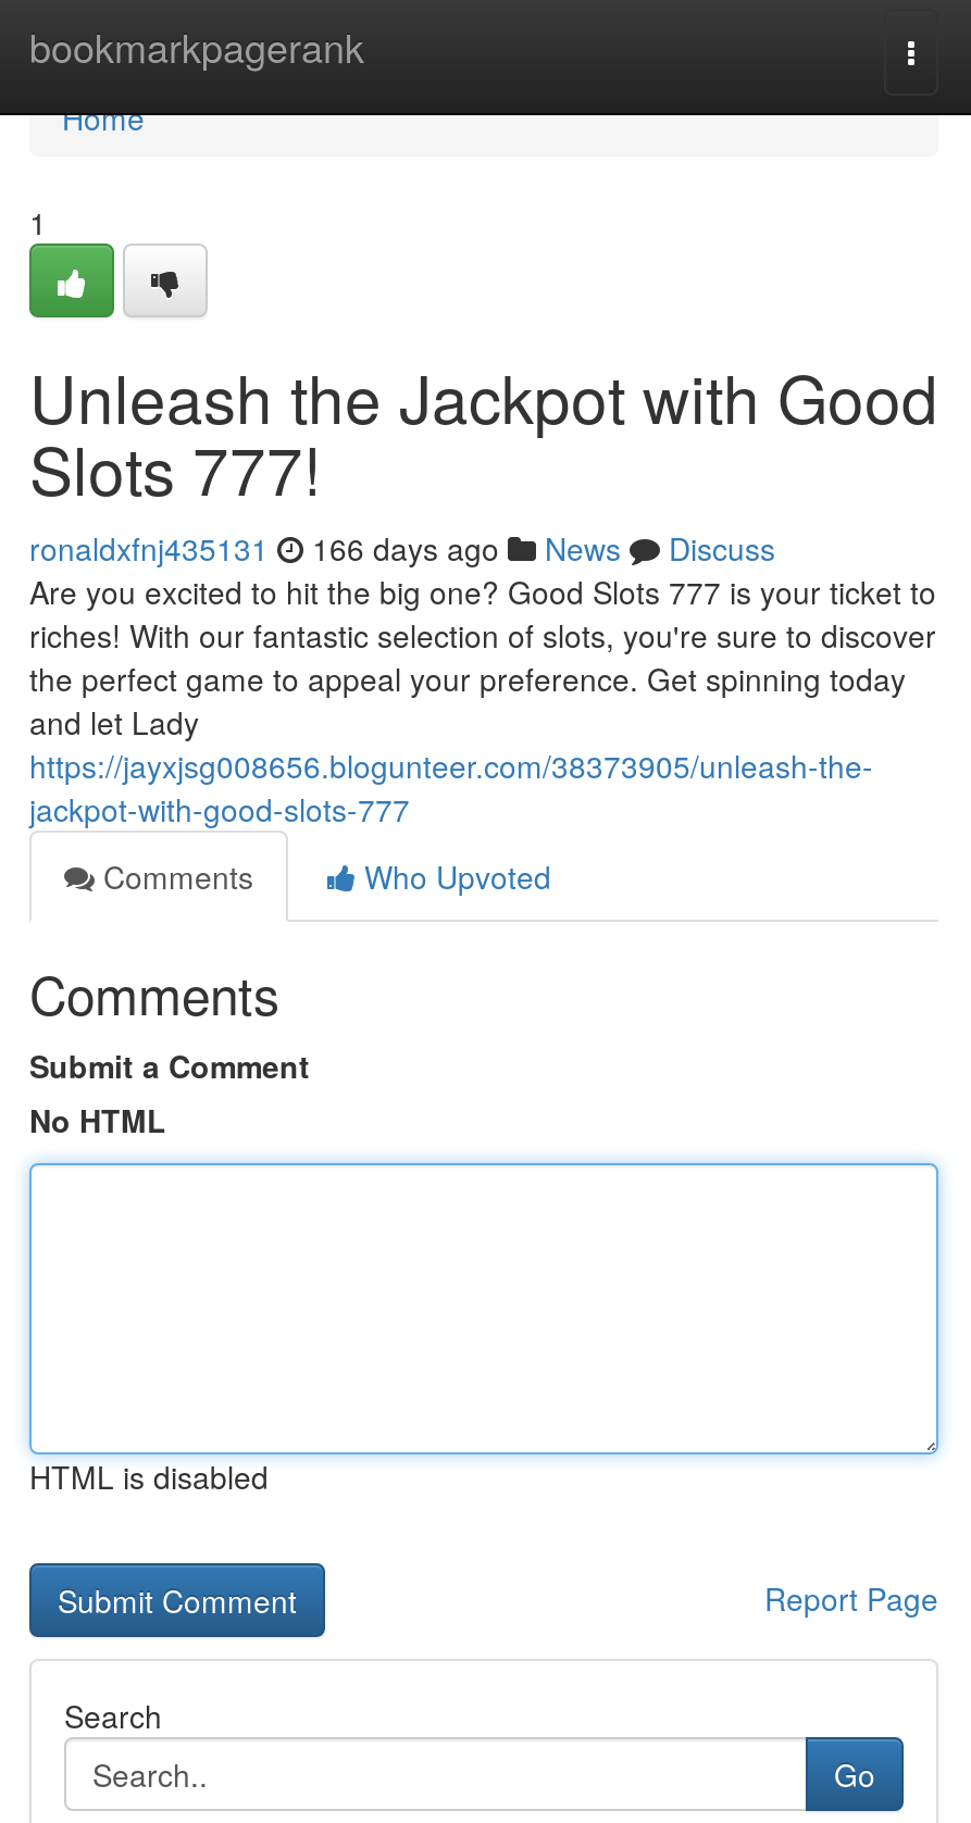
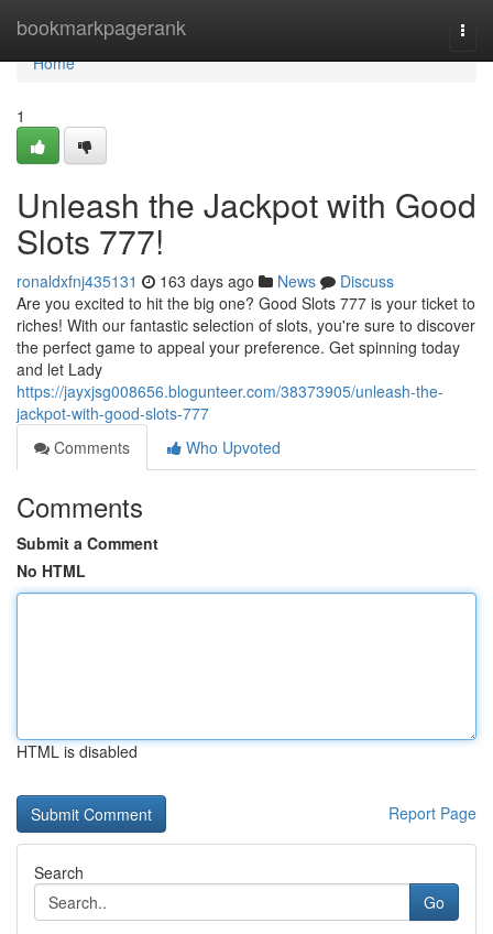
[29,526,775,570] ronaldxfnj435131 166 days ago News Discuss -> [17,270,394,292] ronaldxfnj435131 163 days ago News Discuss

